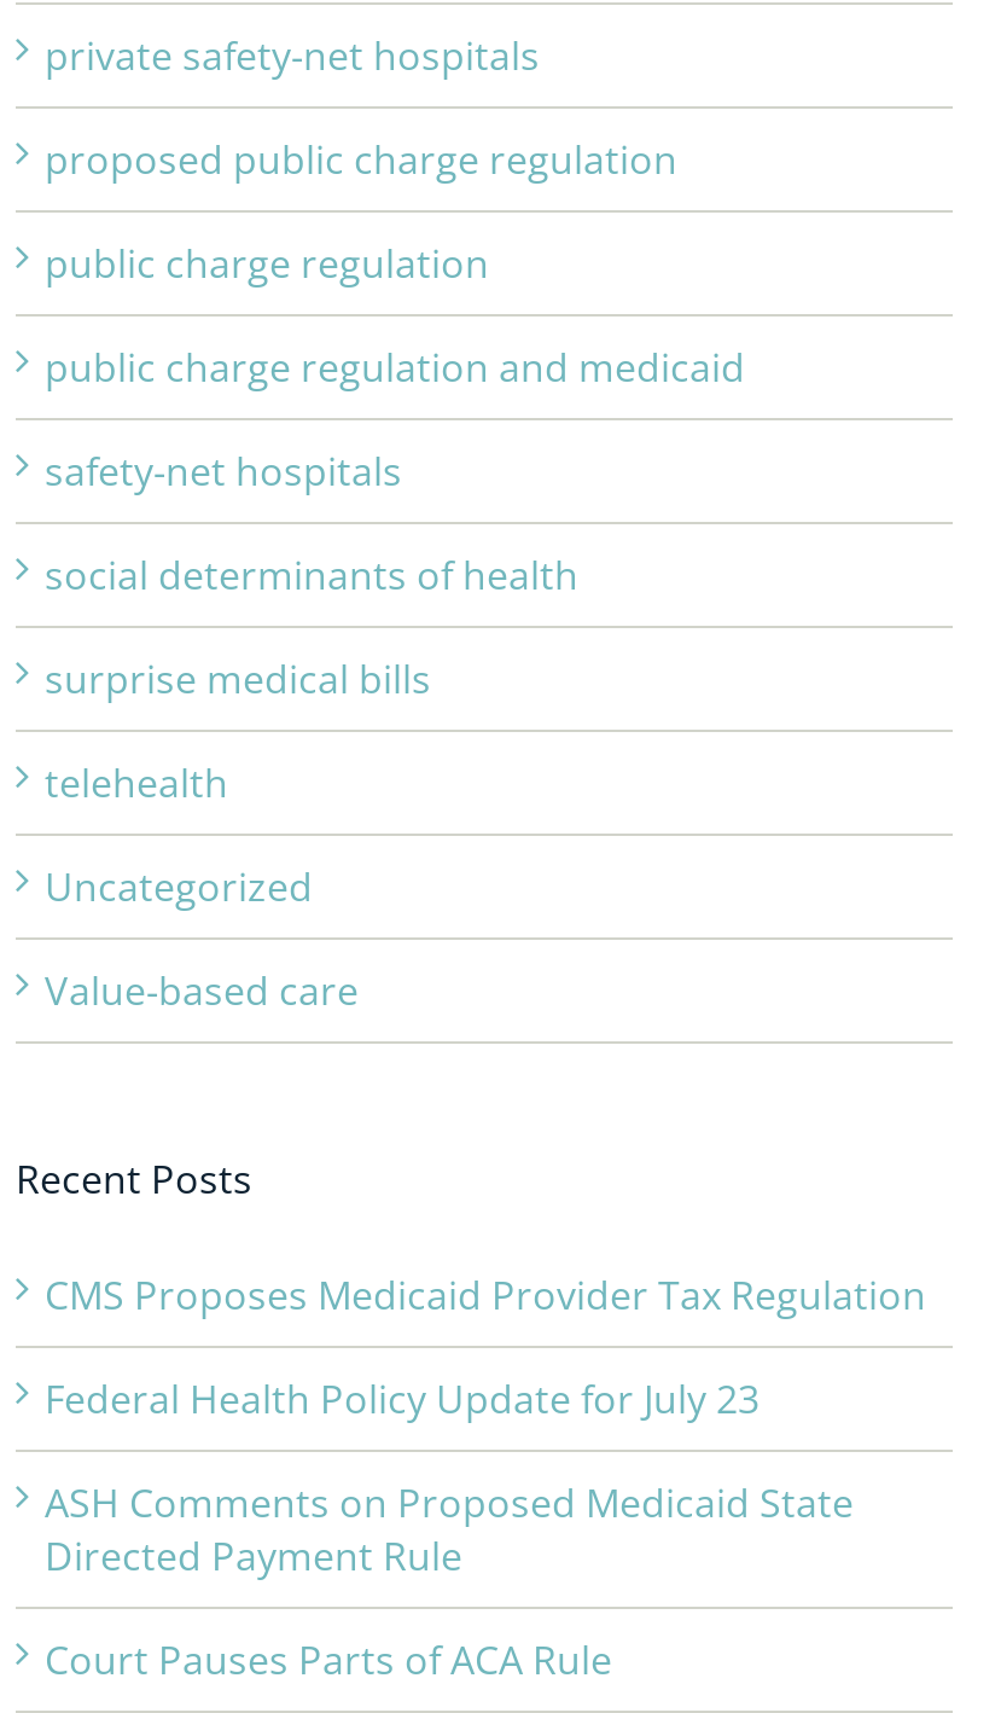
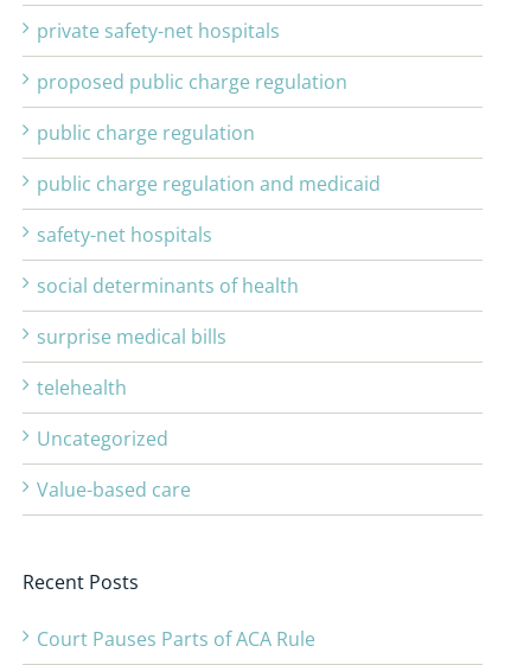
[45,1268,926,1583] CMS Proposes Medicaid Provider Tax Regulation | Federal Health Policy Update for July 23 | ASH Comments on Proposed Medicaid State | Directed Payment Rule -> none

